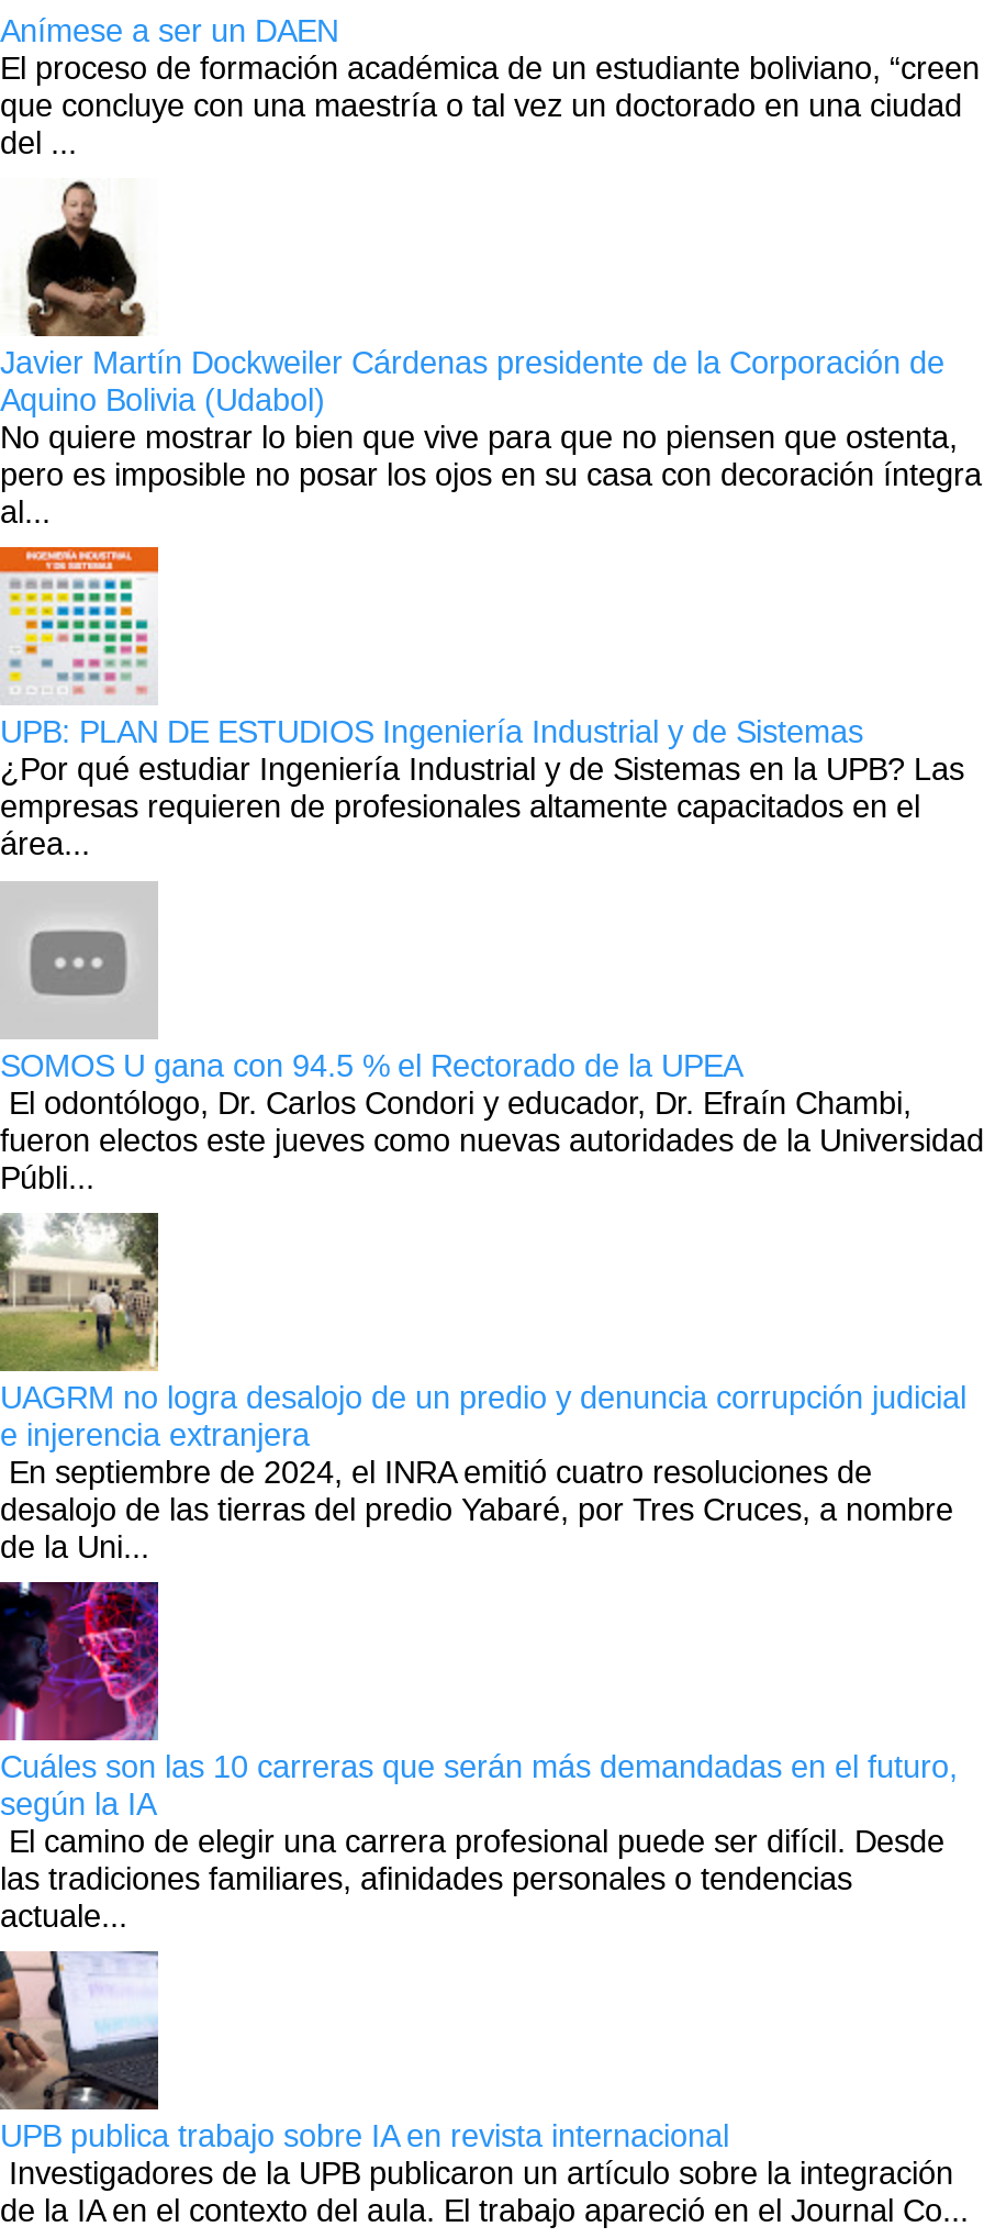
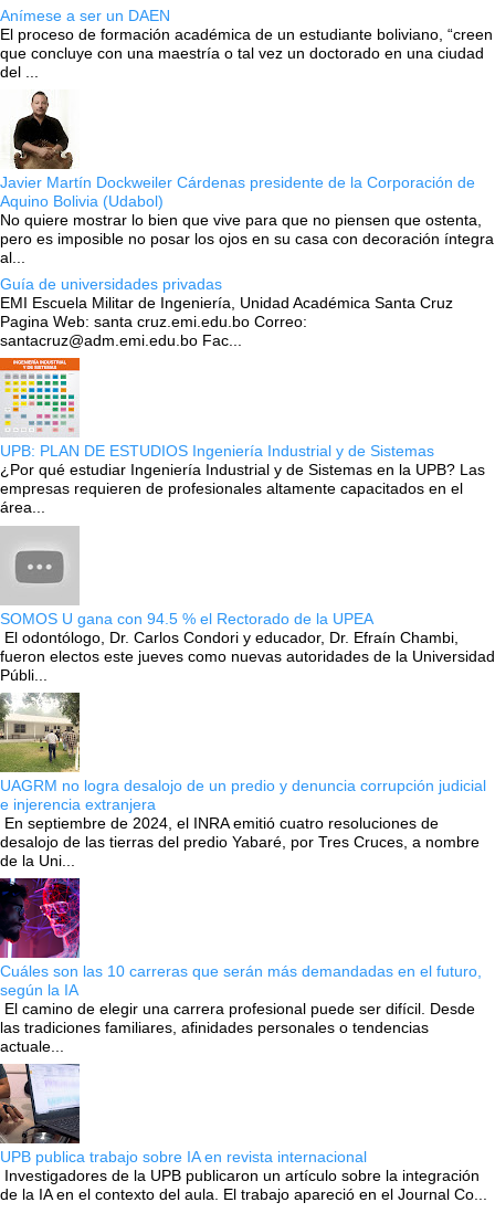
none -> [0,275,453,349] Guía de universidades privadas | EMI Escuela Militar de Ingeniería, Unidad Académica Santa Cruz | Pagina Web: santa cruz.emi.edu.bo Correo: | santacruz@adm.emi.edu.bo Fac...

